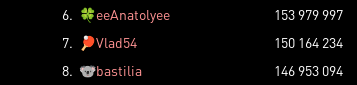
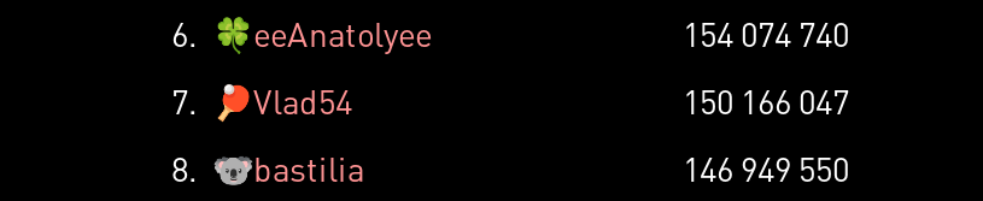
[274,5,343,23] 153 979 997 -> [683,11,849,54] 154 074 740
[274,33,343,51] 150 164 234 -> [683,78,849,122] 150 166 047
[274,61,343,79] 146 953 094 -> [683,146,849,189] 146 949 550

